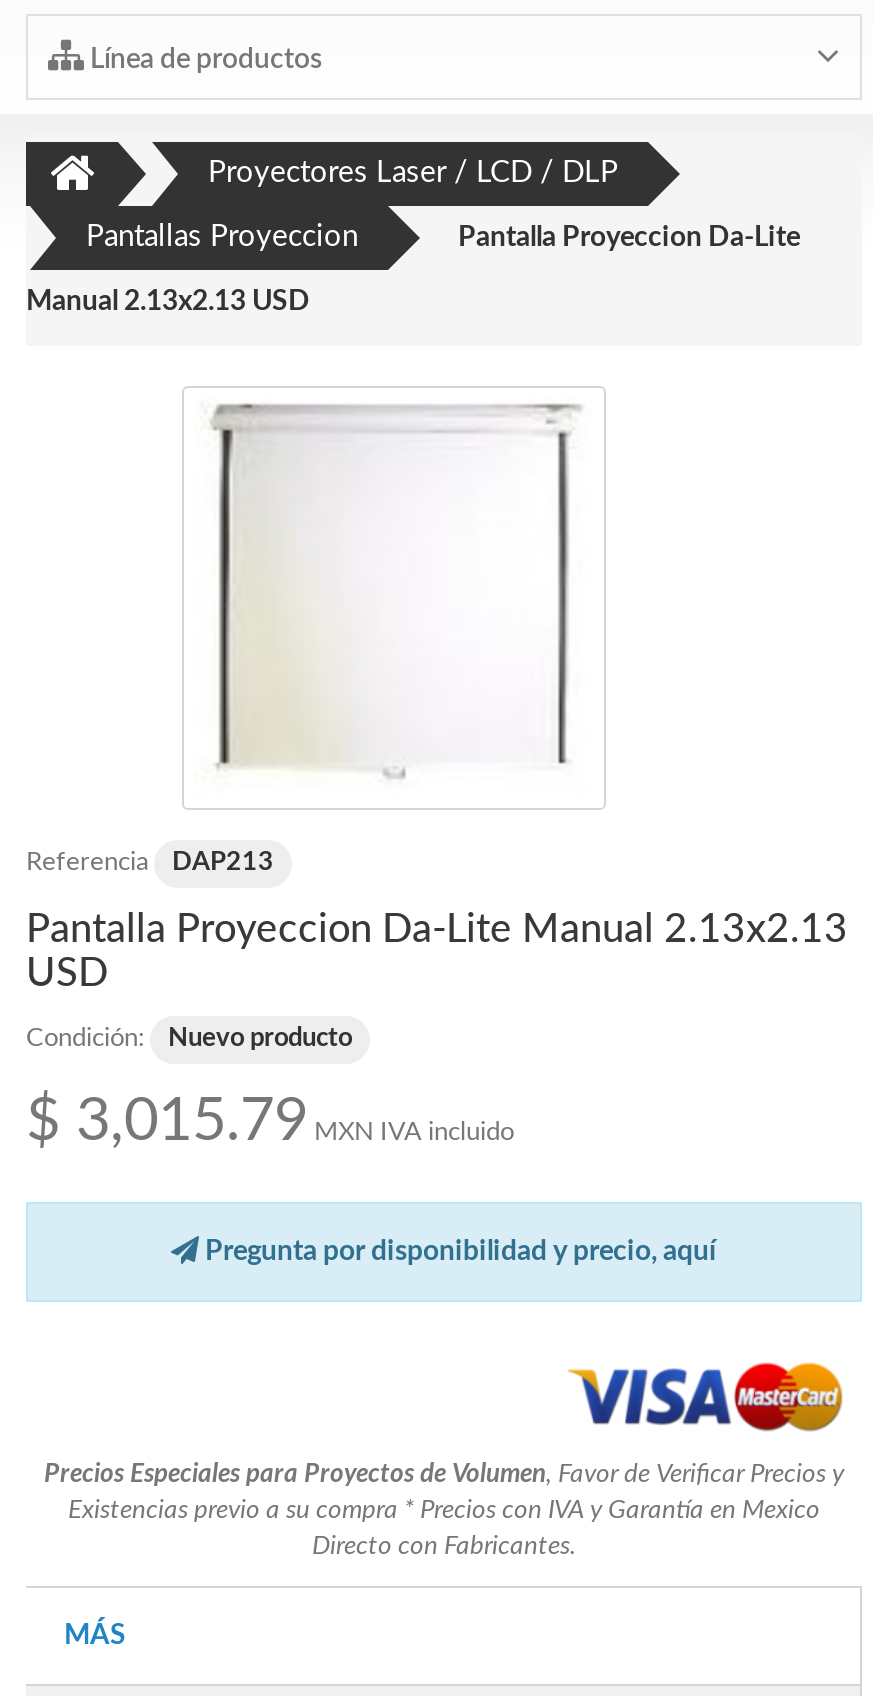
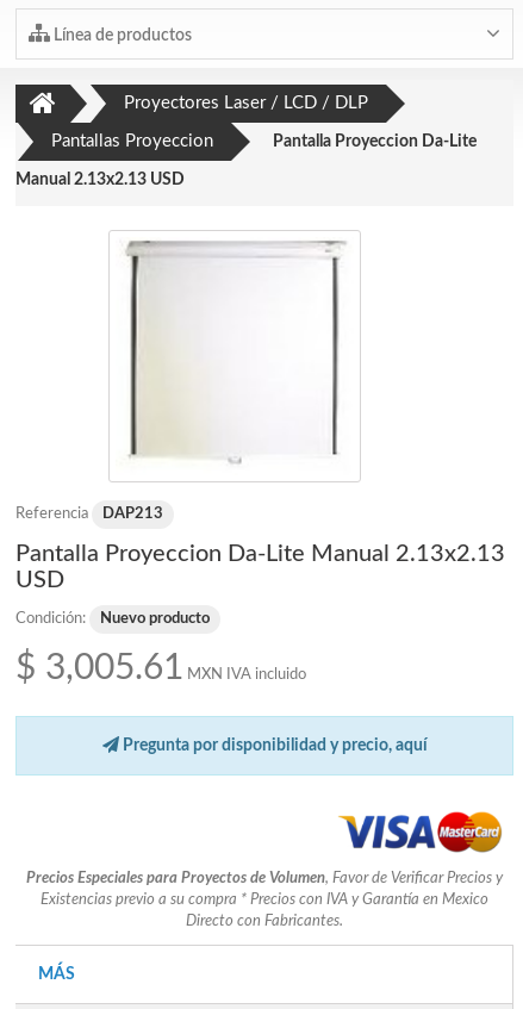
[26,1092,514,1152] $ 3,015.79 MXN IVA incluido -> [15,650,306,686] $ 3,005.61 MXN IVA incluido

